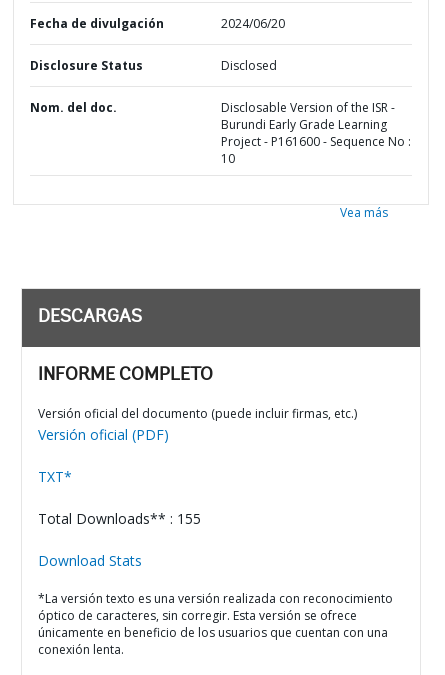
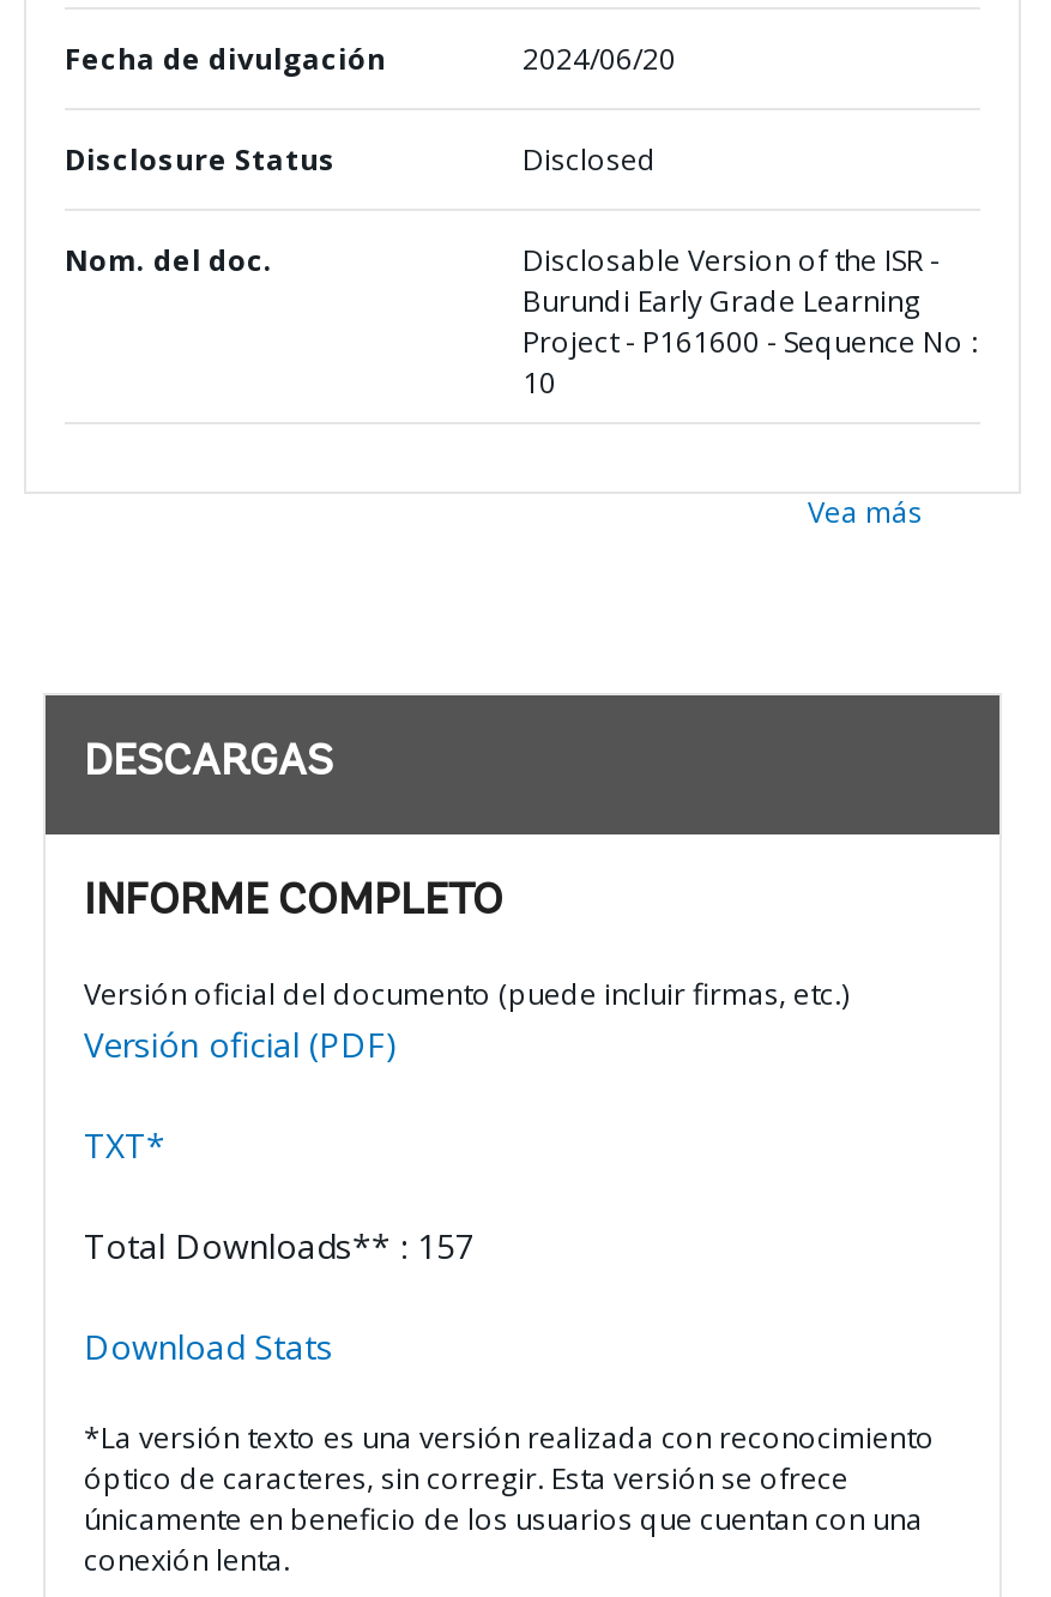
[38,509,201,528] Total Downloads** : 155 -> [84,1223,475,1268] Total Downloads** : 157

